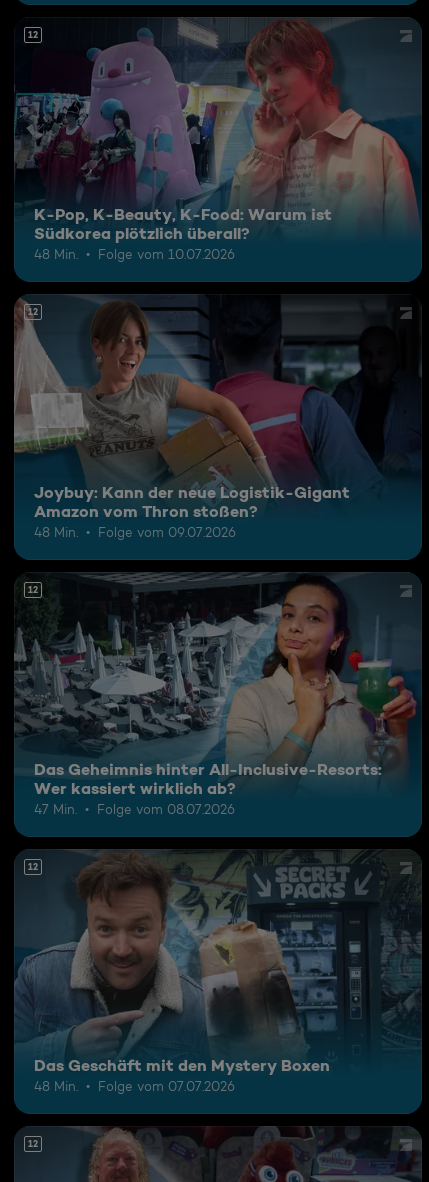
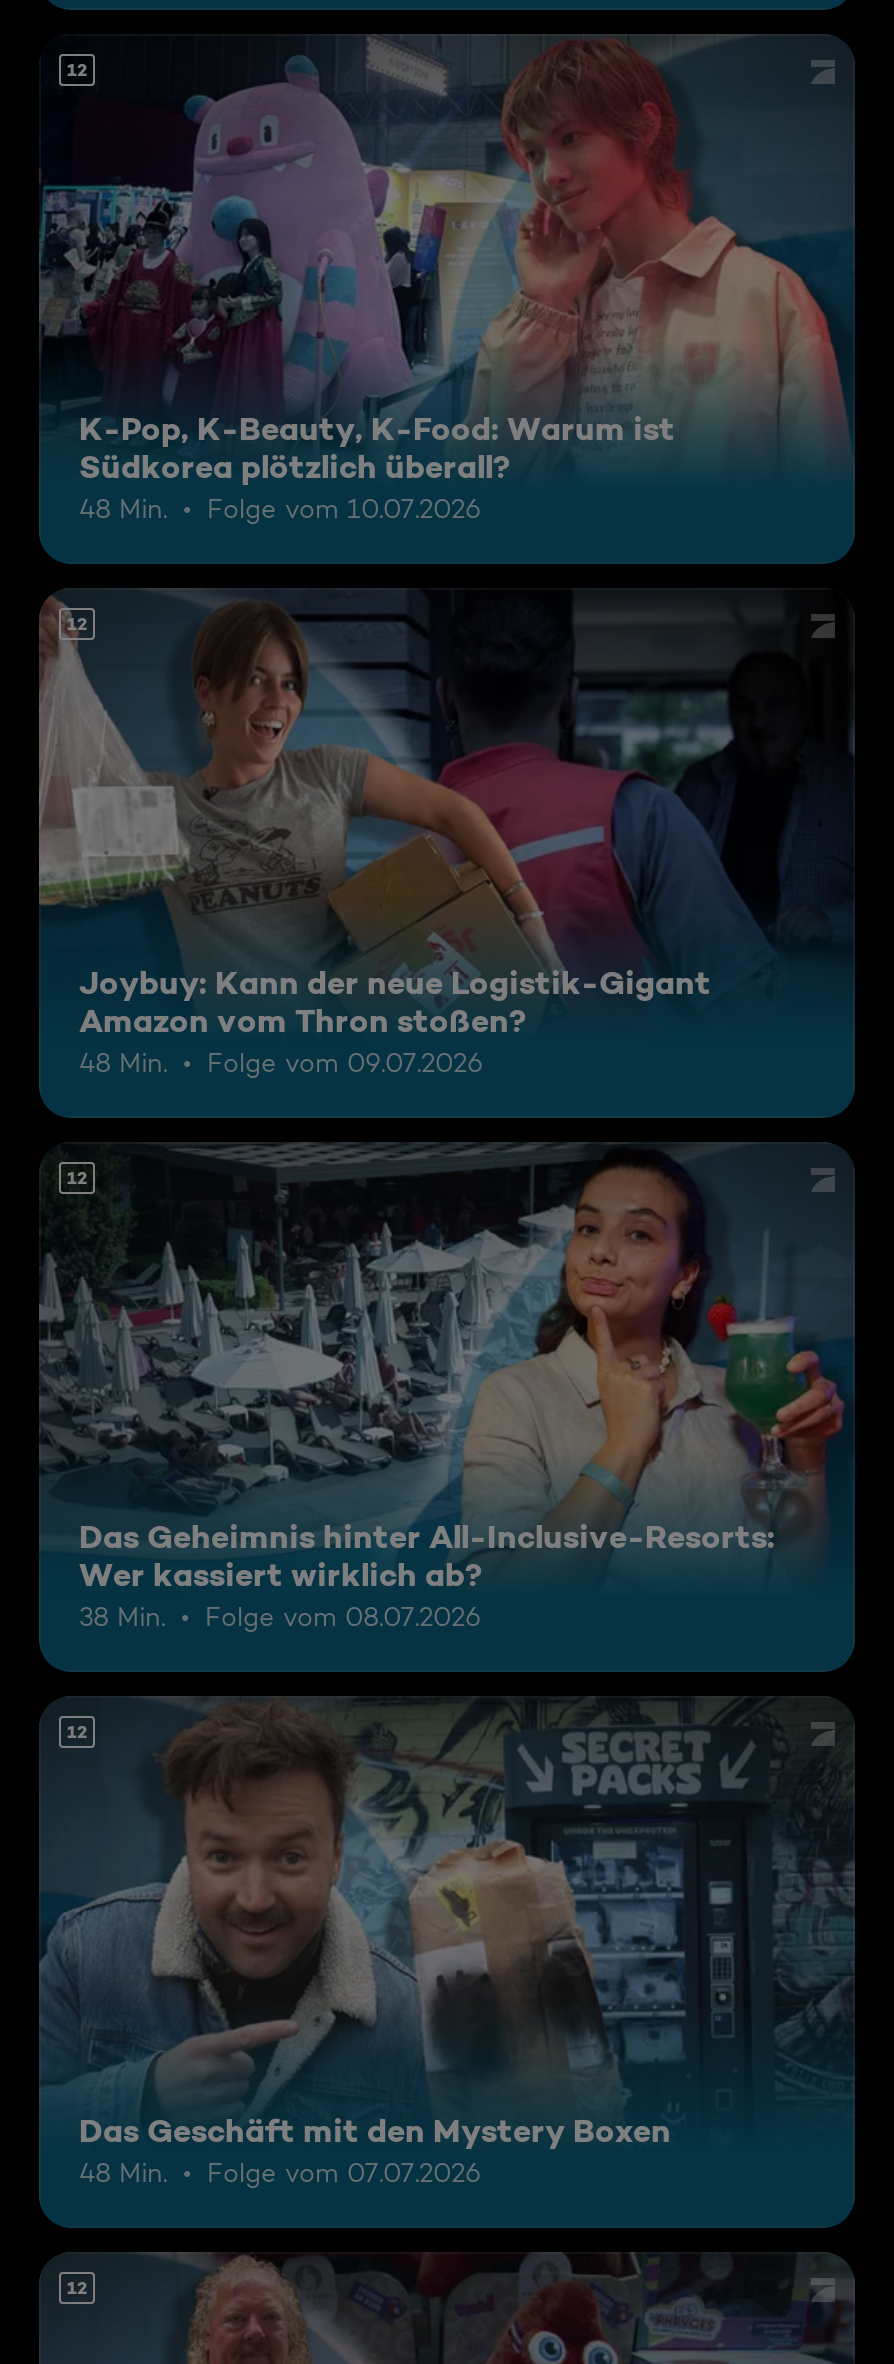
[34,801,235,817] 47 Min. Folge vom 08.07.2026 -> [79,1601,481,1633] 38 Min. Folge vom 08.07.2026

